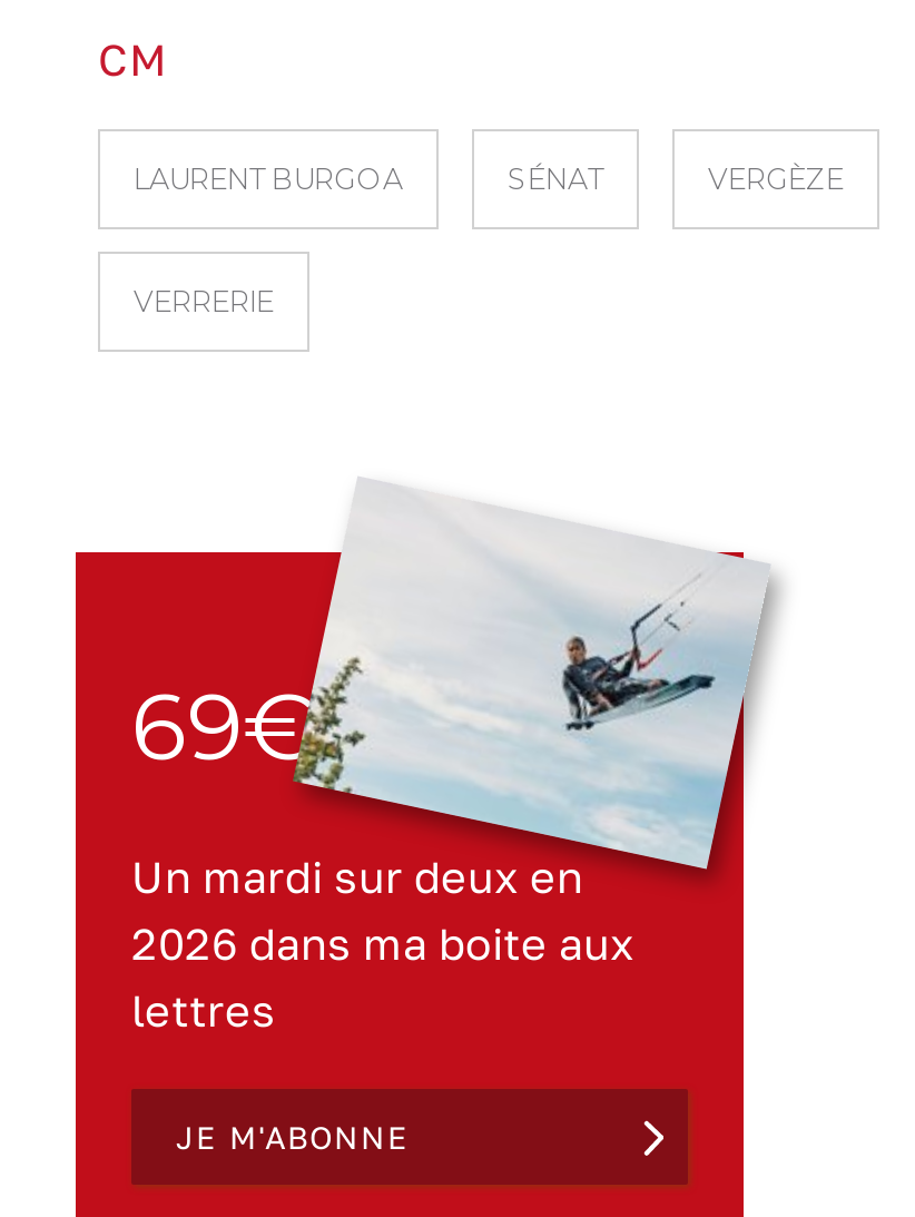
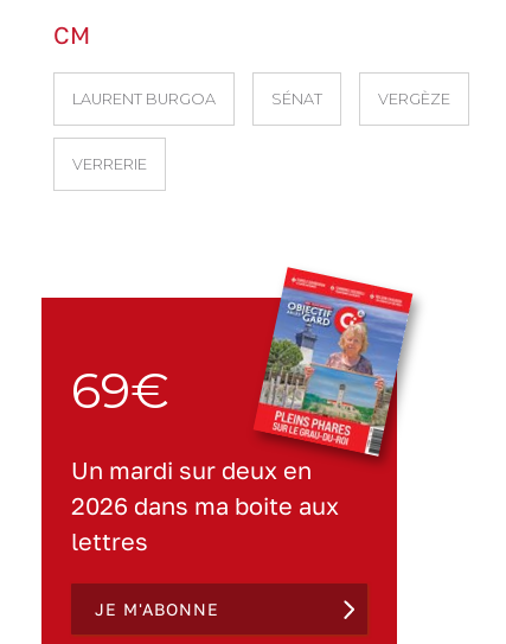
[305,479,777,880] [image] -> [165,261,416,471] [image]

